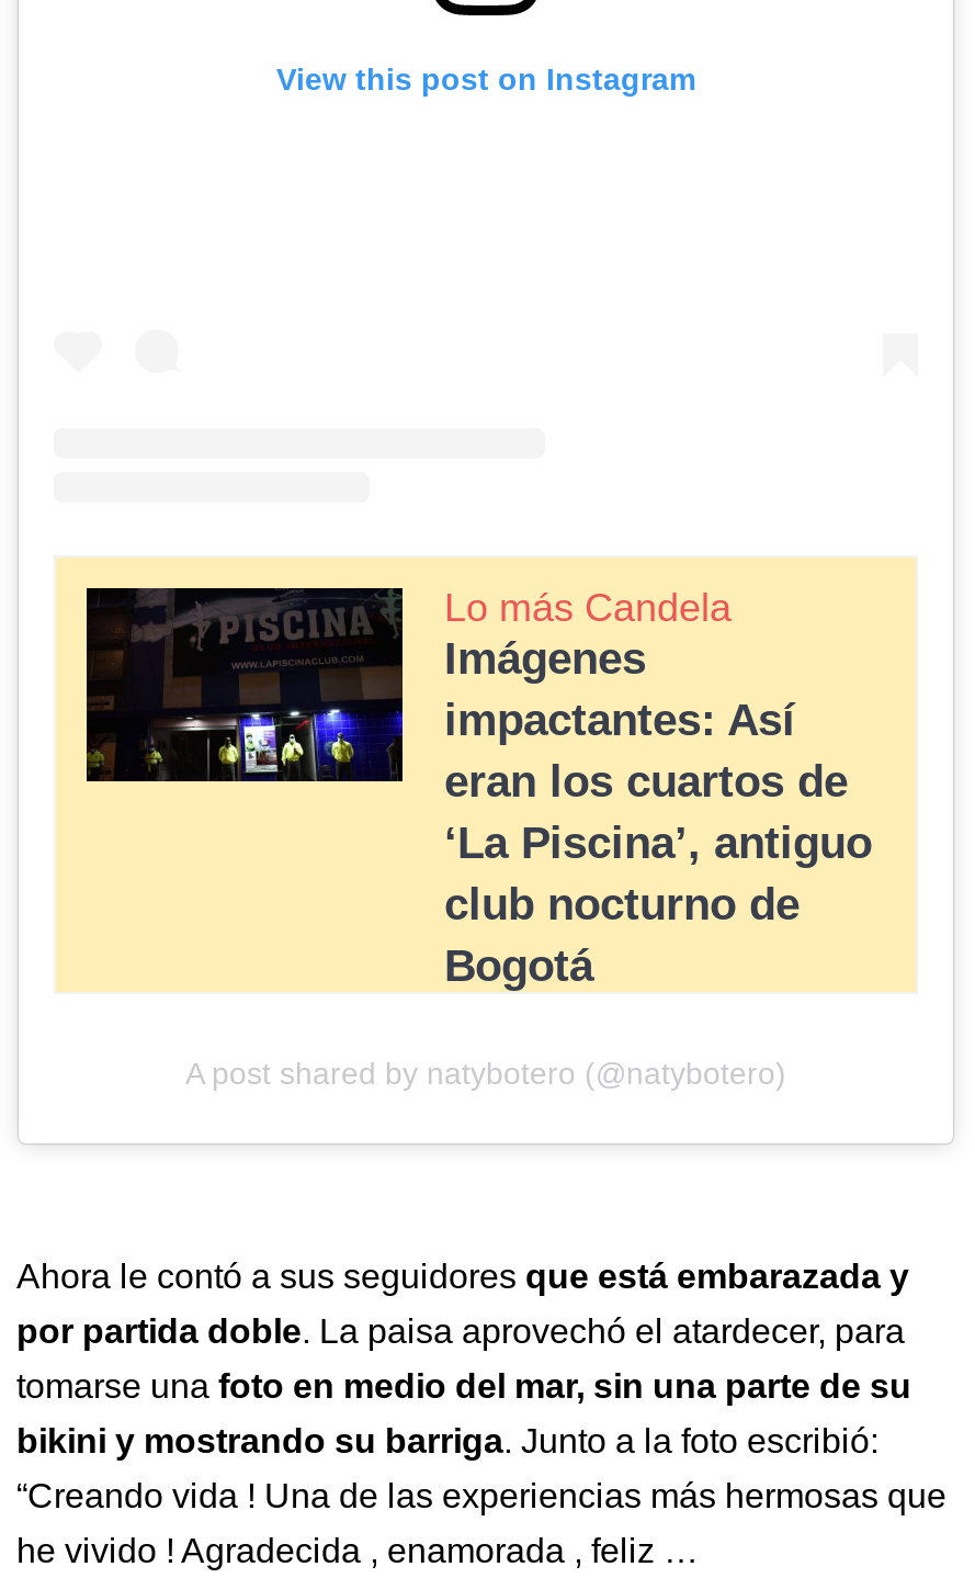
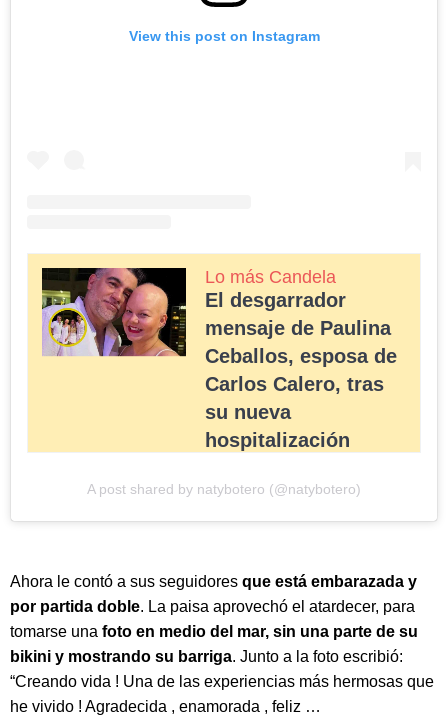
[84,586,872,990] [image] | Imágenes | impactantes: Así | eran los cuartos de | ‘La Piscina’, antiguo | club nocturno de | Bogotá -> [41,267,397,451] [image] | El desgarrador | mensaje de Paulina | Ceballos, esposa de | Carlos Calero, tras | su nueva | hospitalización

